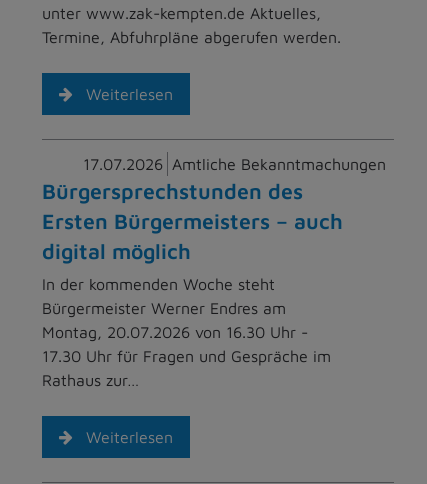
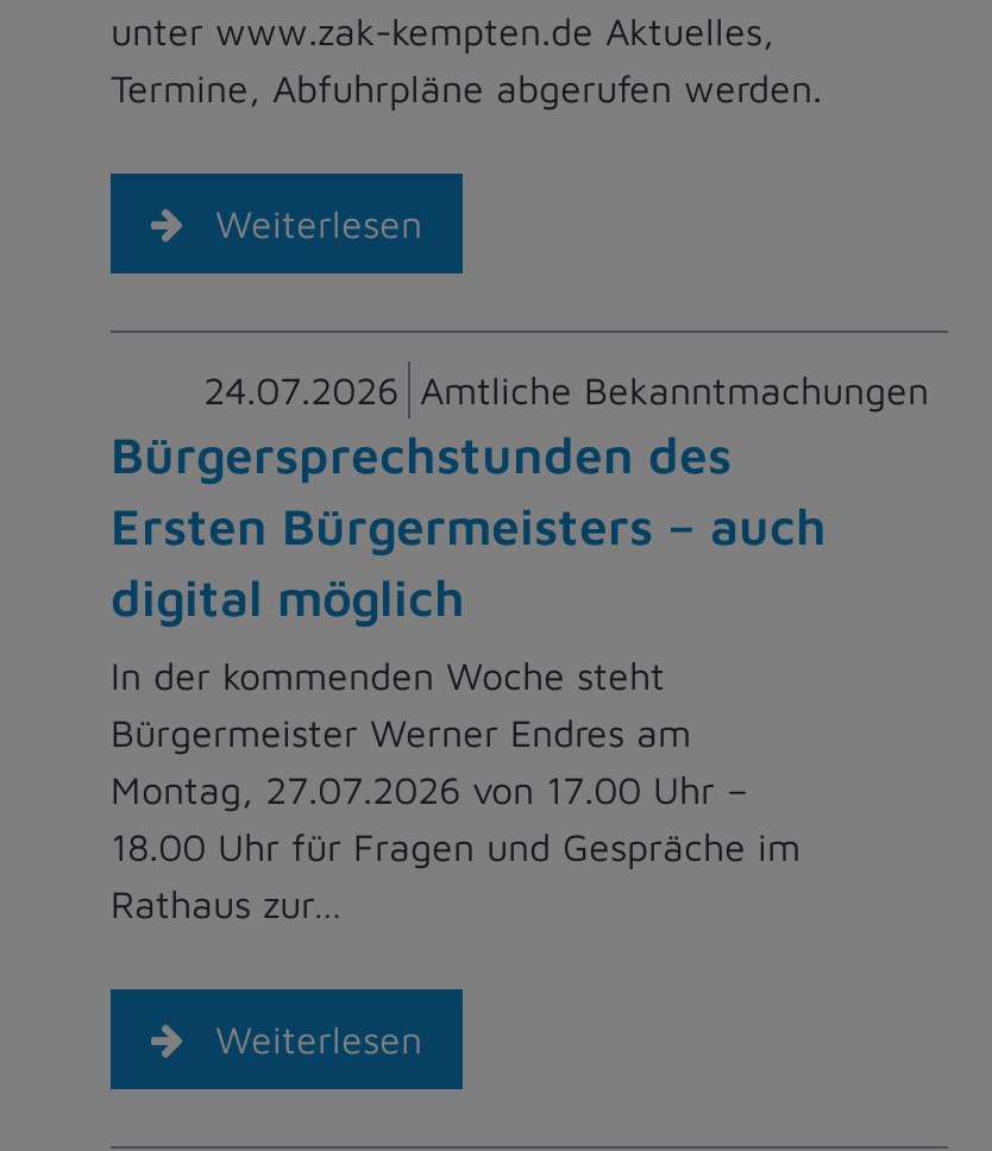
[83,155,386,173] 17.07.2026 Amtliche Bekanntmachungen -> [203,369,929,412] 24.07.2026 Amtliche Bekanntmachungen
[42,323,308,341] Montag, 20.07.2026 von 16.30 Uhr - -> [111,769,748,811] Montag, 27.07.2026 von 17.00 Uhr –
[42,347,331,365] 17.30 Uhr für Fragen und Gespräche im -> [111,826,800,868] 18.00 Uhr für Fragen und Gespräche im

